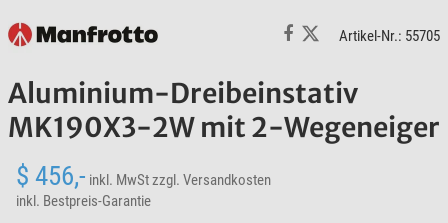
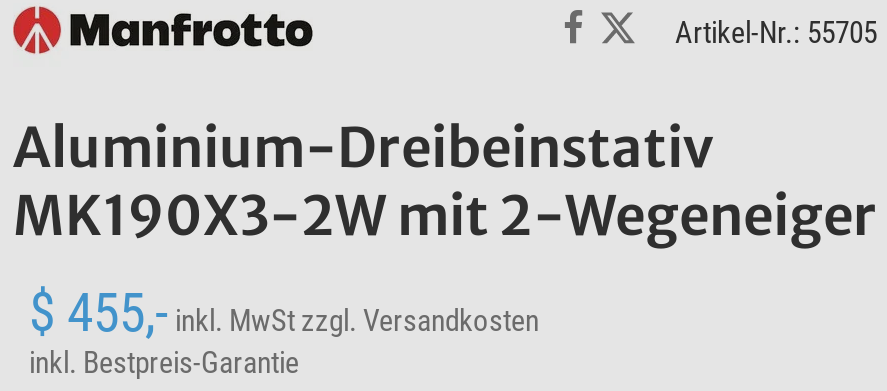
[16,160,271,192] $ 456,- inkl. MwSt zzgl. Versandkosten -> [29,281,539,345] $ 455,- inkl. MwSt zzgl. Versandkosten

